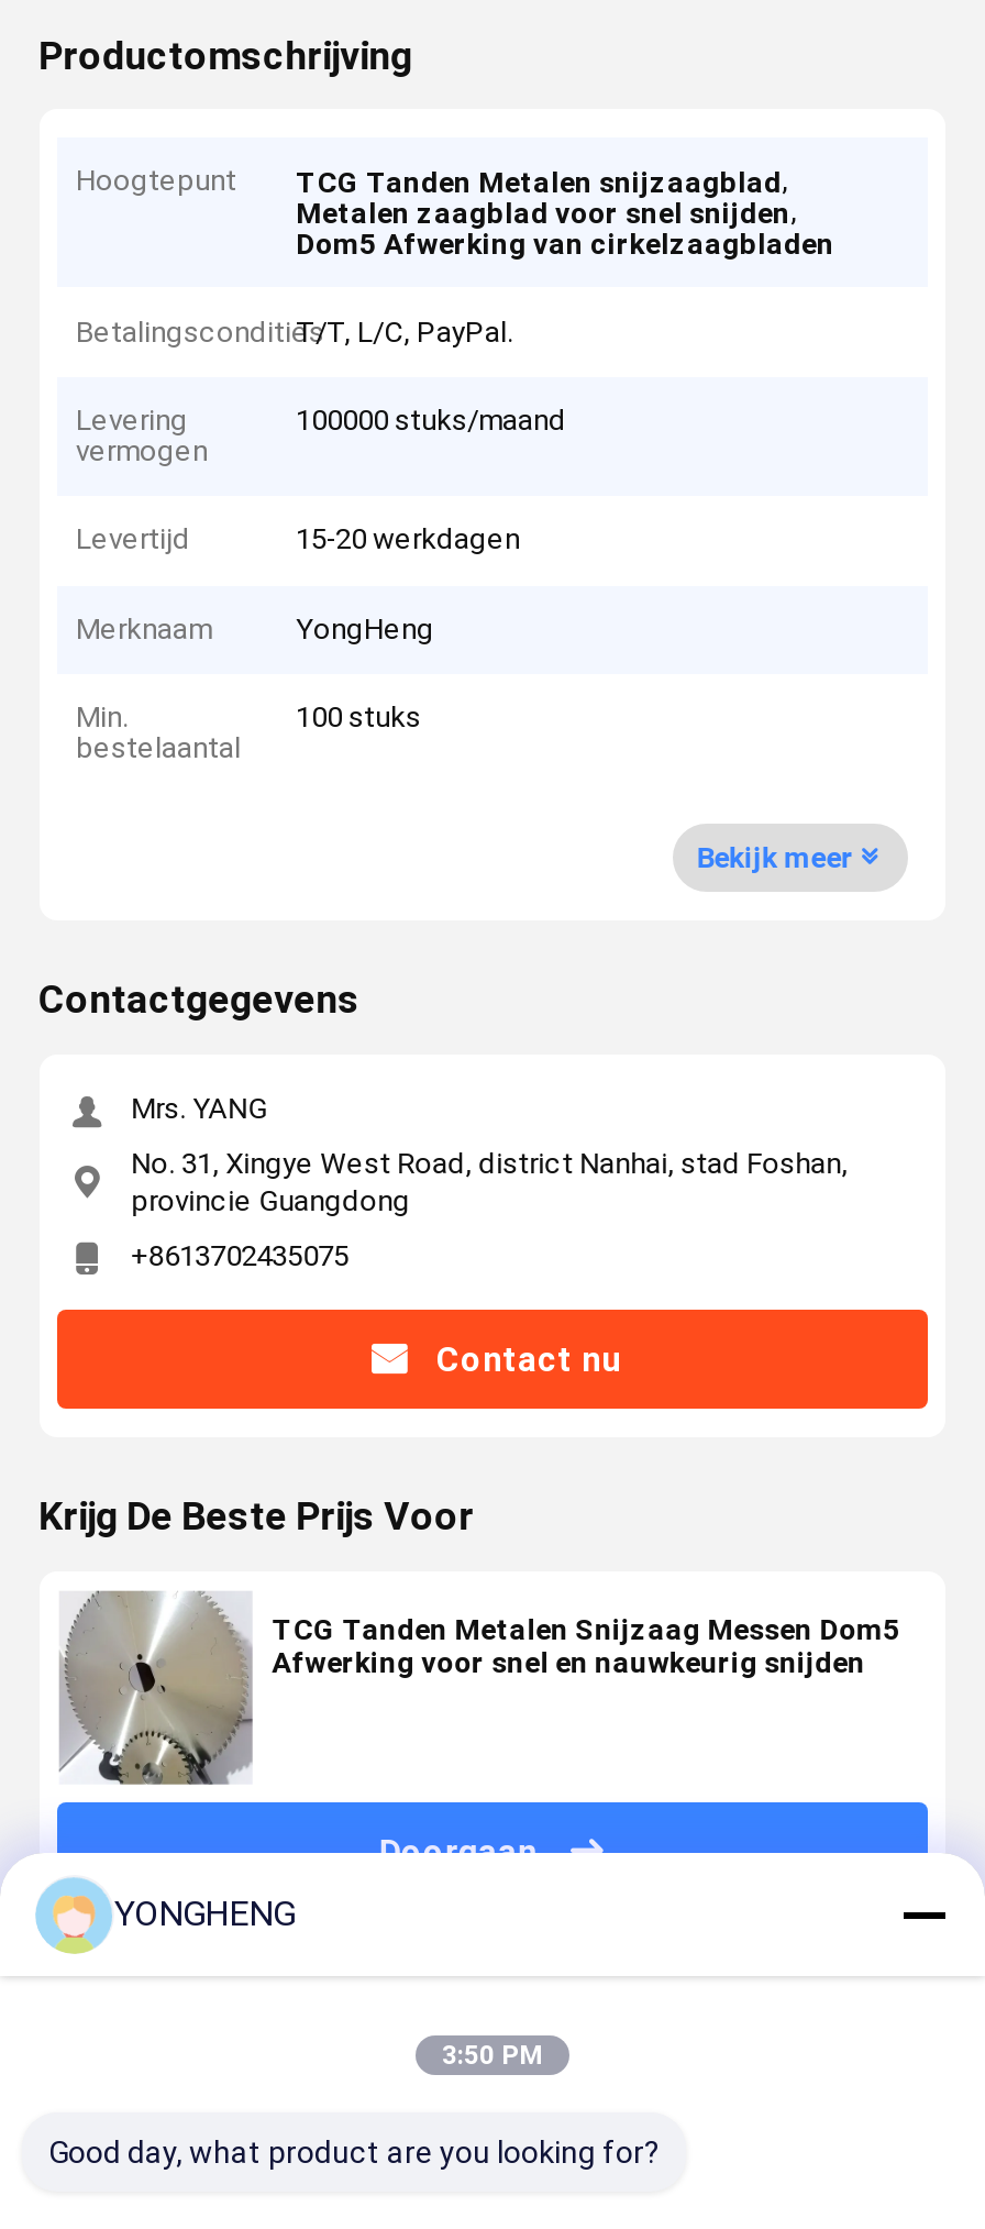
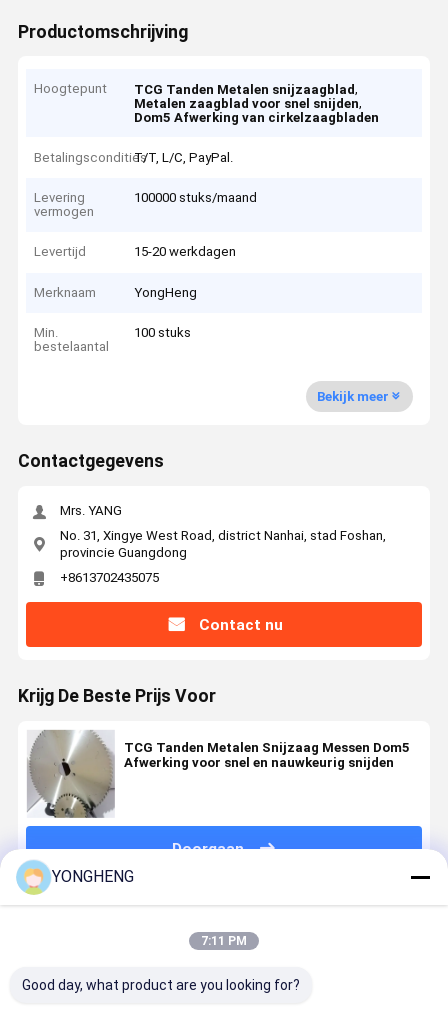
[442,2040,543,2071] 3:50 PM -> [201,934,247,948] 7:11 PM

